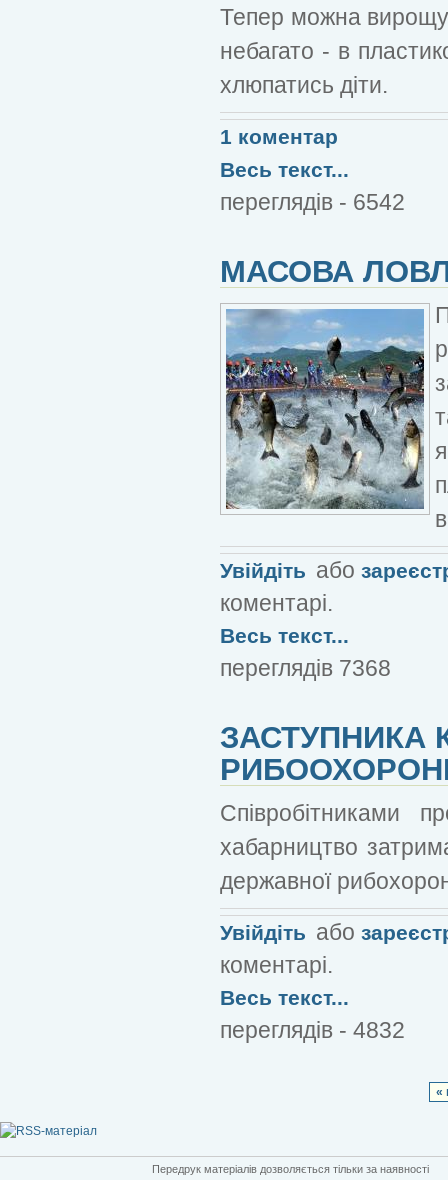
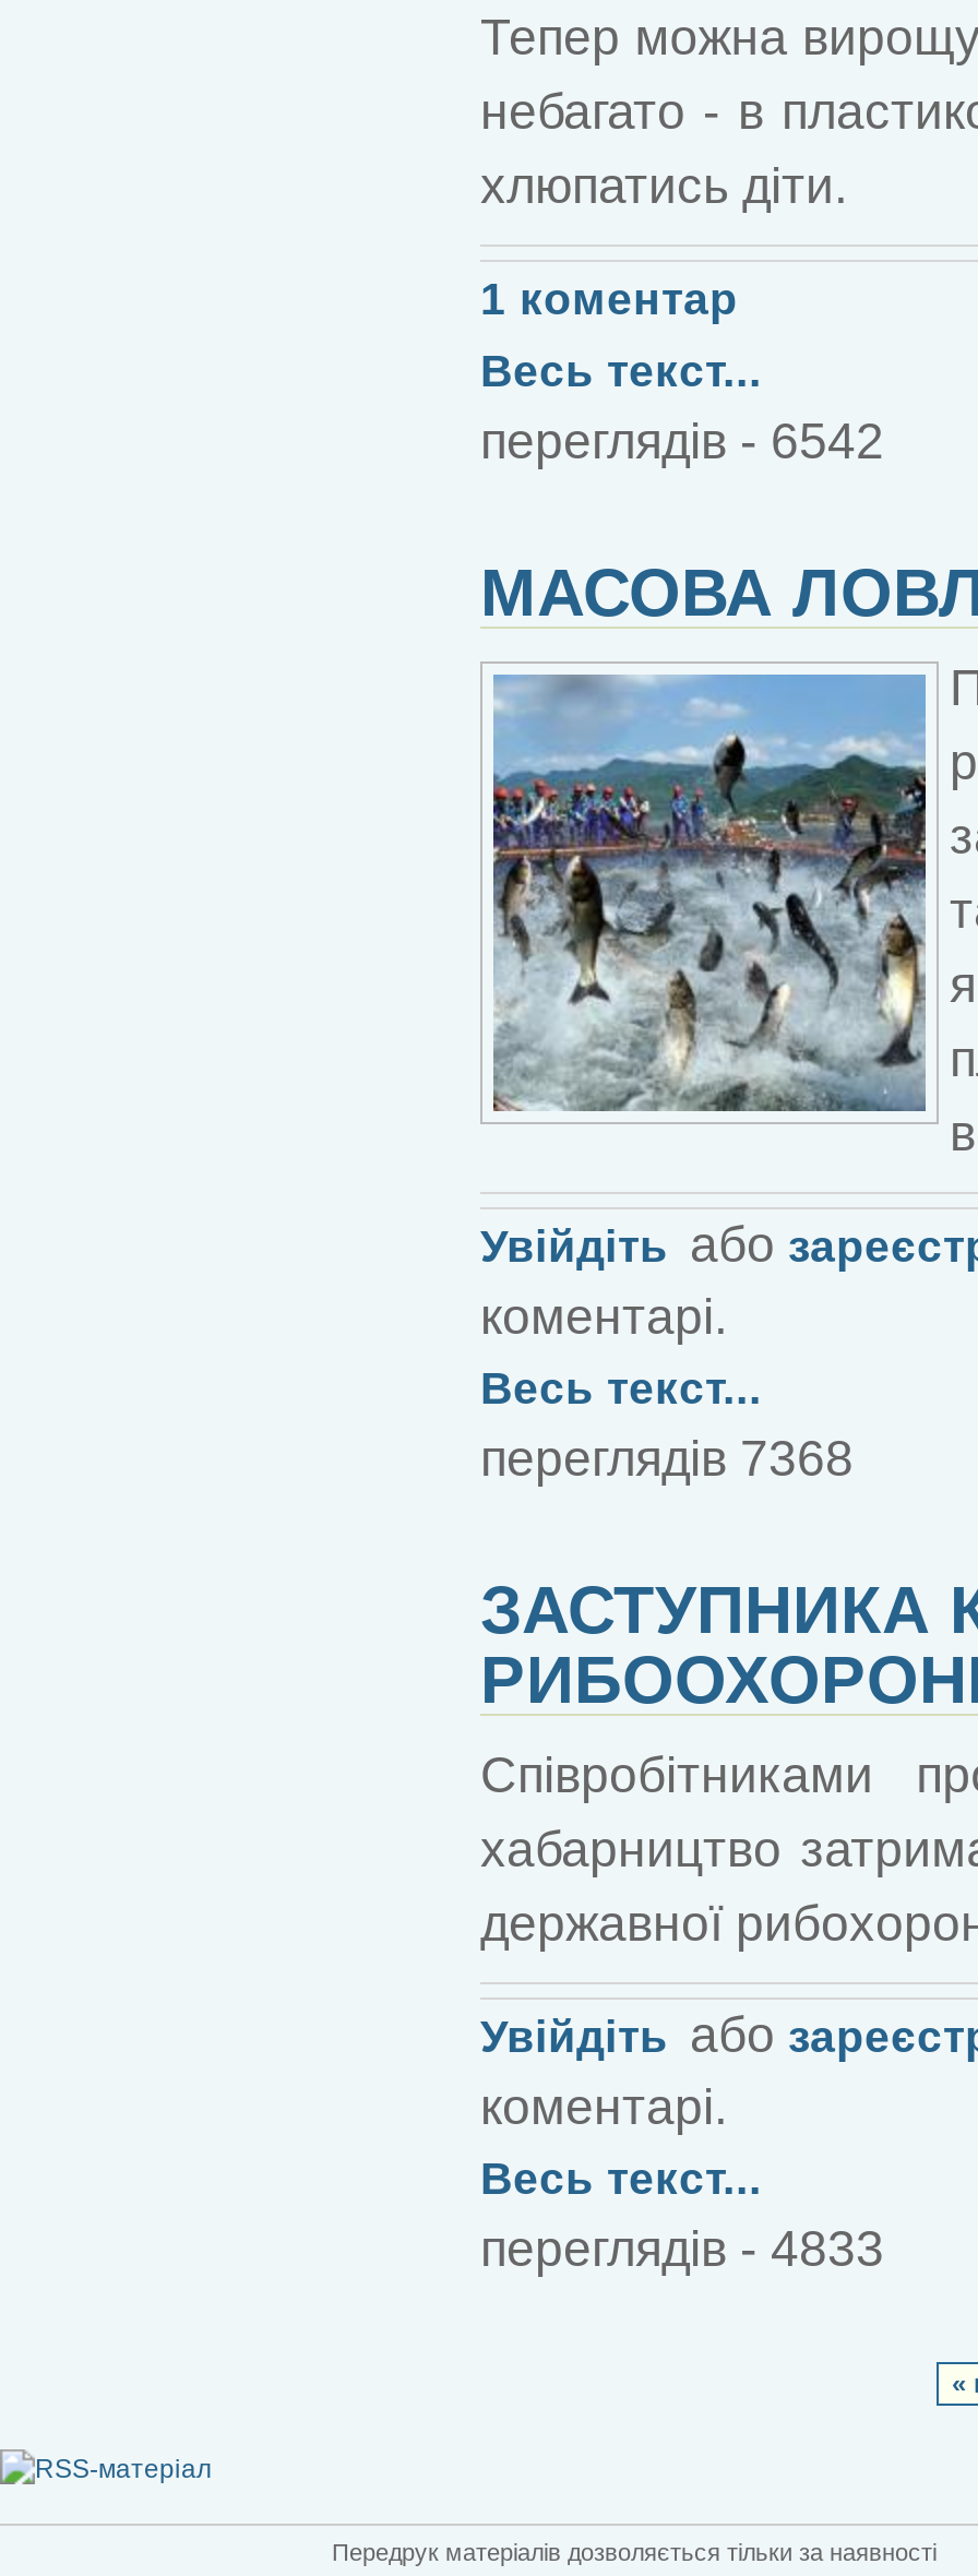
[220,1017,405,1043] переглядів - 4832 -> [480,2220,884,2277] переглядів - 4833

